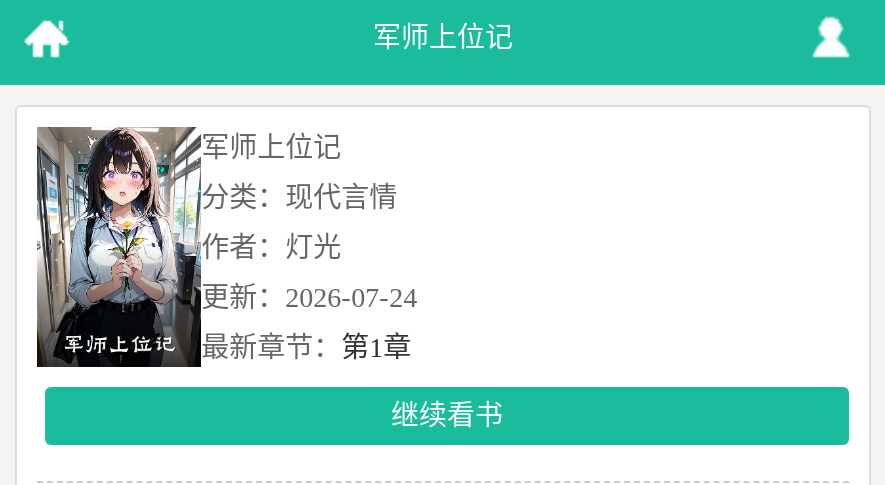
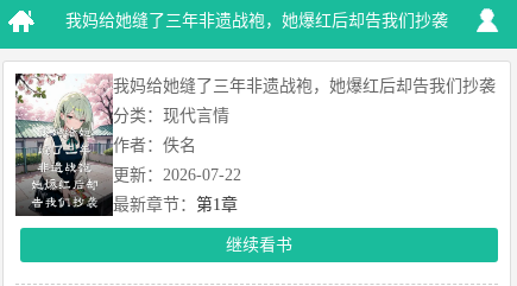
[373,23,513,53] 军师上位记 -> [65,12,448,30] 我妈给她缝了三年非遗战袍，她爆红后却告我们抄袭
[35,127,341,367] [image] | 军师上位记 -> [14,74,496,215] [image] | 我妈给她缝了三年非遗战袍，她爆红后却告我们抄袭
[201,233,341,263] 作者：灯光 -> [113,136,196,154] 作者：佚名
[201,283,417,313] 更新：2026-07-24 -> [113,166,241,184] 更新：2026-07-22

